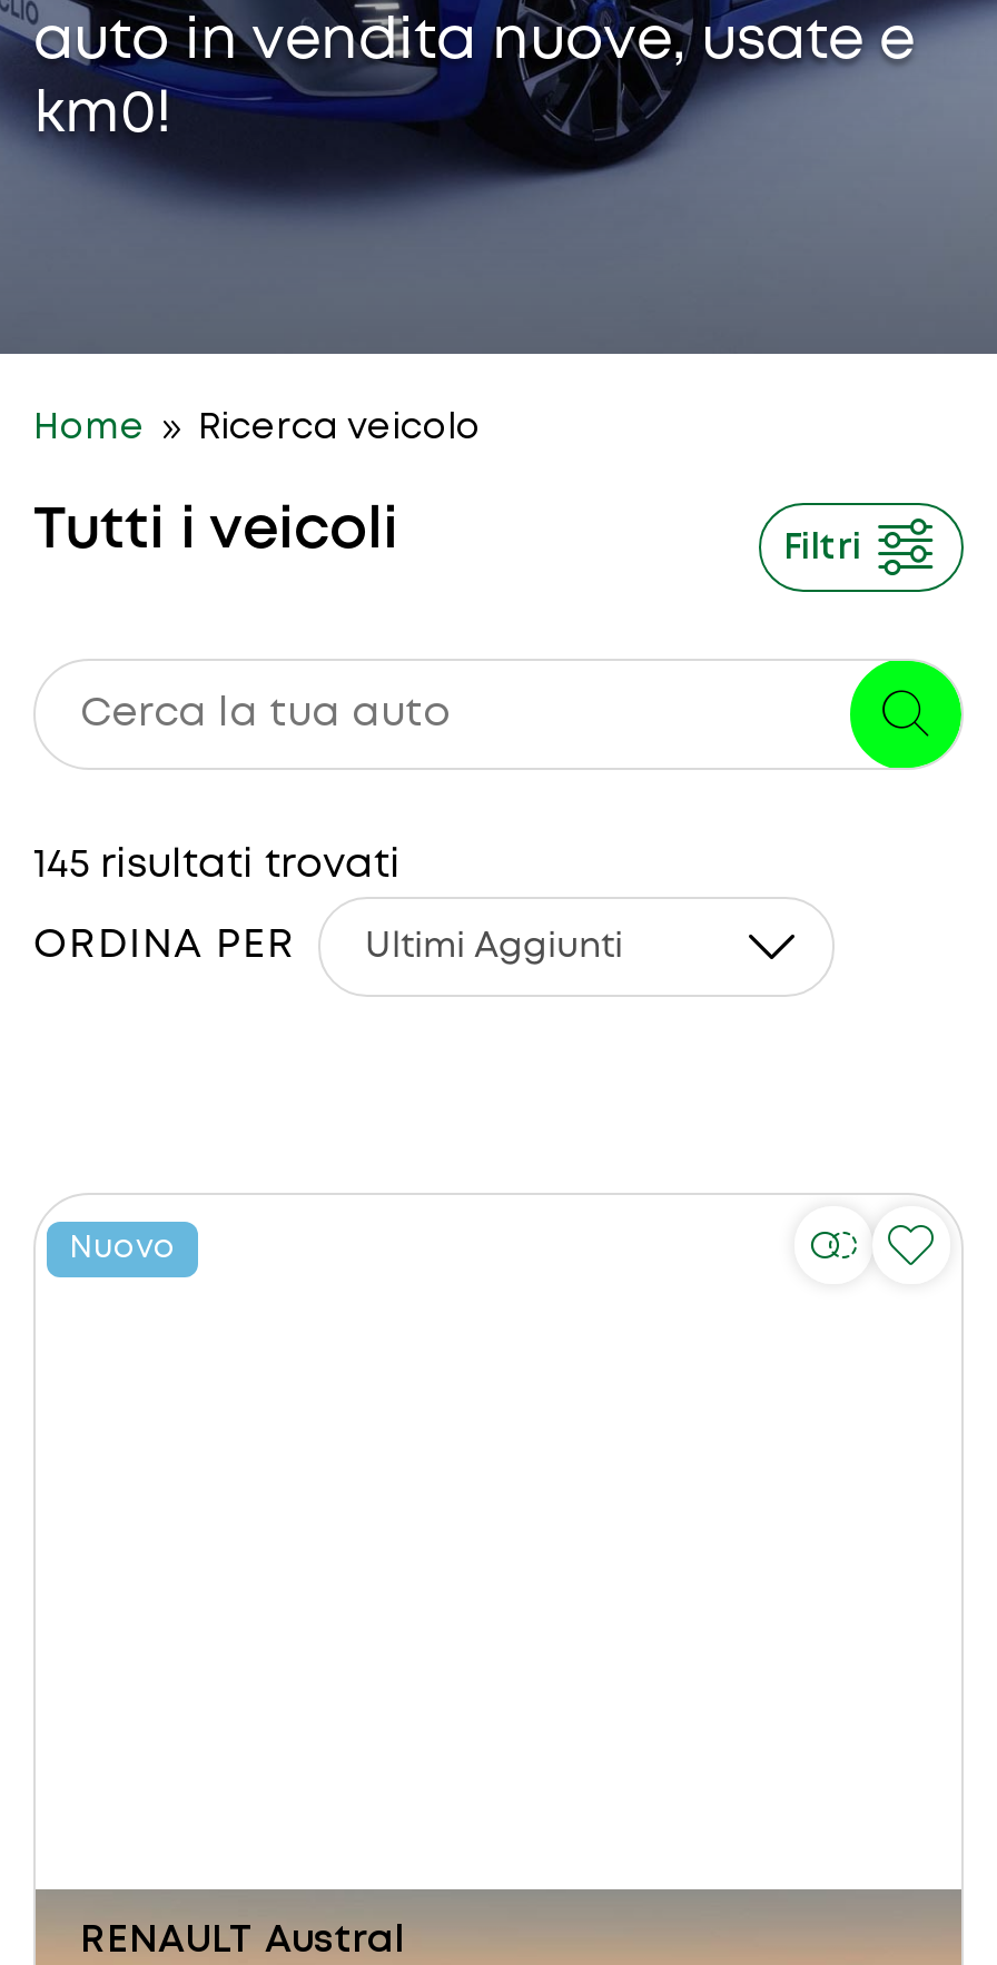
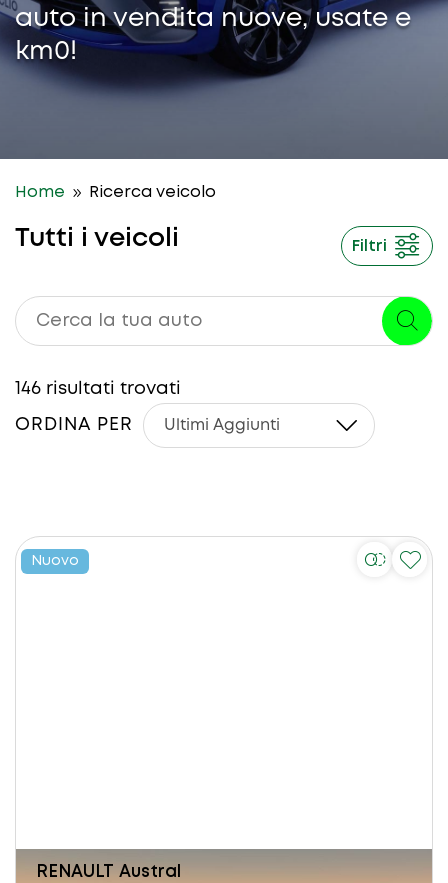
[33,848,401,883] 145 risultati trovati -> [15,381,181,397] 146 risultati trovati

